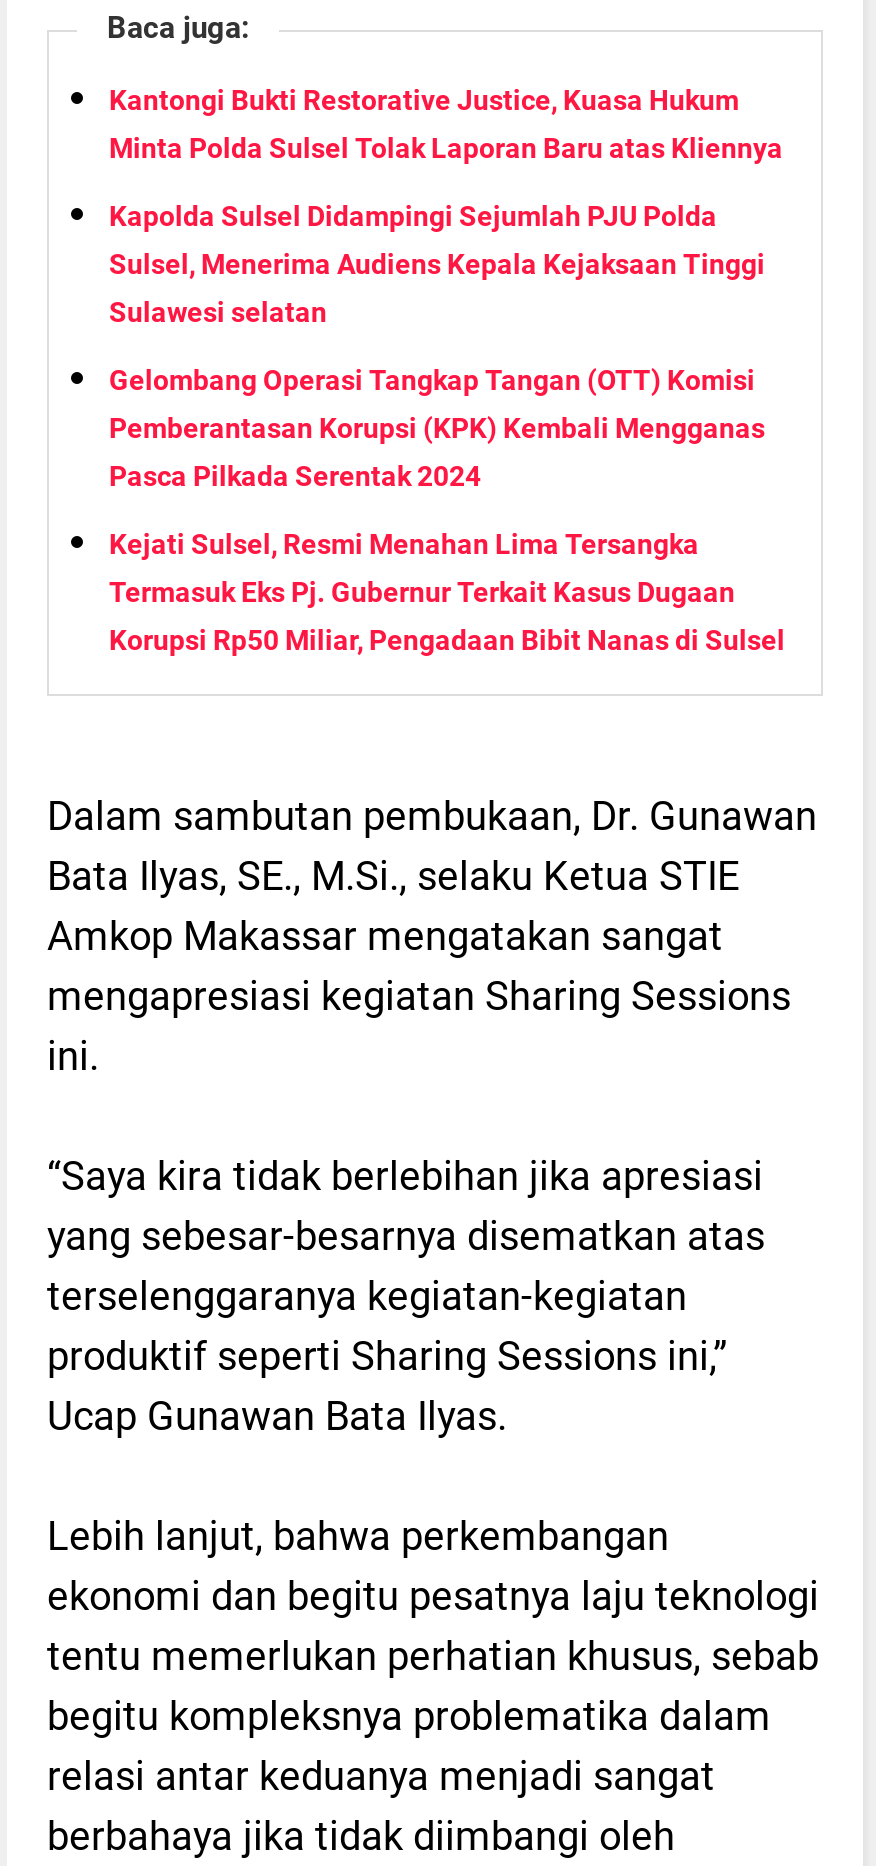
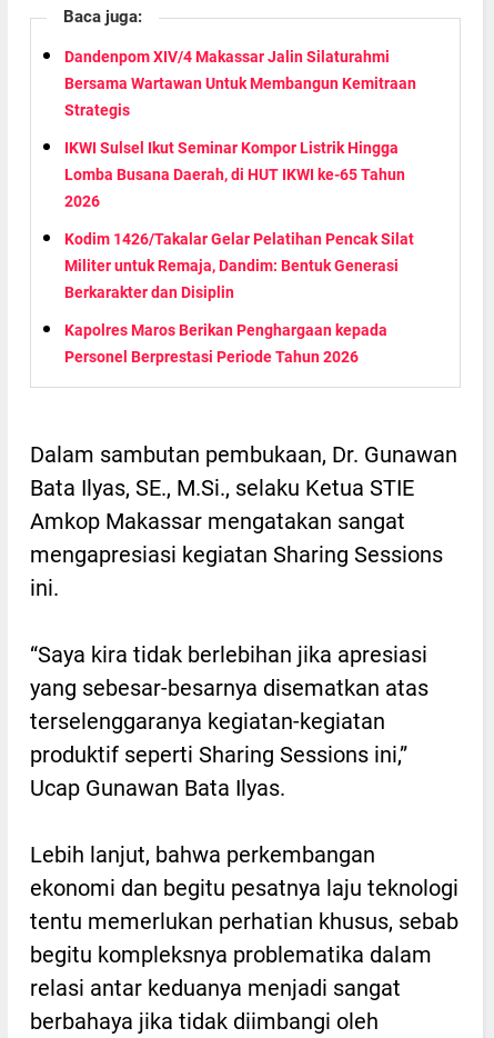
[109,83,739,115] Kantongi Bukti Restorative Justice, Kuasa Hukum -> [64,47,390,65] Dandenpom XIV/4 Makassar Jalin Silaturahmi
[109,131,783,163] Minta Polda Sulsel Tolak Laporan Baru atas Kliennya -> [64,74,416,92] Bersama Wartawan Untuk Membangun Kemitraan
[109,199,717,231] Kapolda Sulsel Didampingi Sejumlah PJU Polda -> [64,101,130,119] Strategis
[109,247,765,279] Sulsel, Menerima Audiens Kepala Kejaksaan Tinggi -> [64,139,399,156] IKWI Sulsel Ikut Seminar Kompor Listrik Hingga
[109,295,327,327] Sulawesi selatan -> [64,165,405,183] Lomba Busana Daerah, di HUT IKWI ke-65 Tahun
[109,363,755,395] Gelombang Operasi Tangkap Tangan (OTT) Komisi -> [64,192,100,210] 2026
[109,411,765,443] Pemberantasan Korupsi (KPK) Kembali Mengganas -> [64,230,414,247] Kodim 1426/Takalar Gelar Pelatihan Pencak Silat
[109,459,481,491] Pasca Pilkada Serentak 2024 -> [64,256,399,274] Militer untuk Remaja, Dandim: Bentuk Generasi
[109,527,699,559] Kejati Sulsel, Resmi Menahan Lima Tersangka -> [64,283,234,301] Berkarakter dan Disiplin
[109,575,735,607] Termasuk Eks Pj. Gubernur Terkait Kasus Dugaan -> [64,321,387,339] Kapolres Maros Berikan Penghargaan kepada
[109,623,785,655] Korupsi Rp50 Miliar, Pengadaan Bibit Nanas di Sulsel -> [64,348,359,365] Personel Berprestasi Periode Tahun 2026

